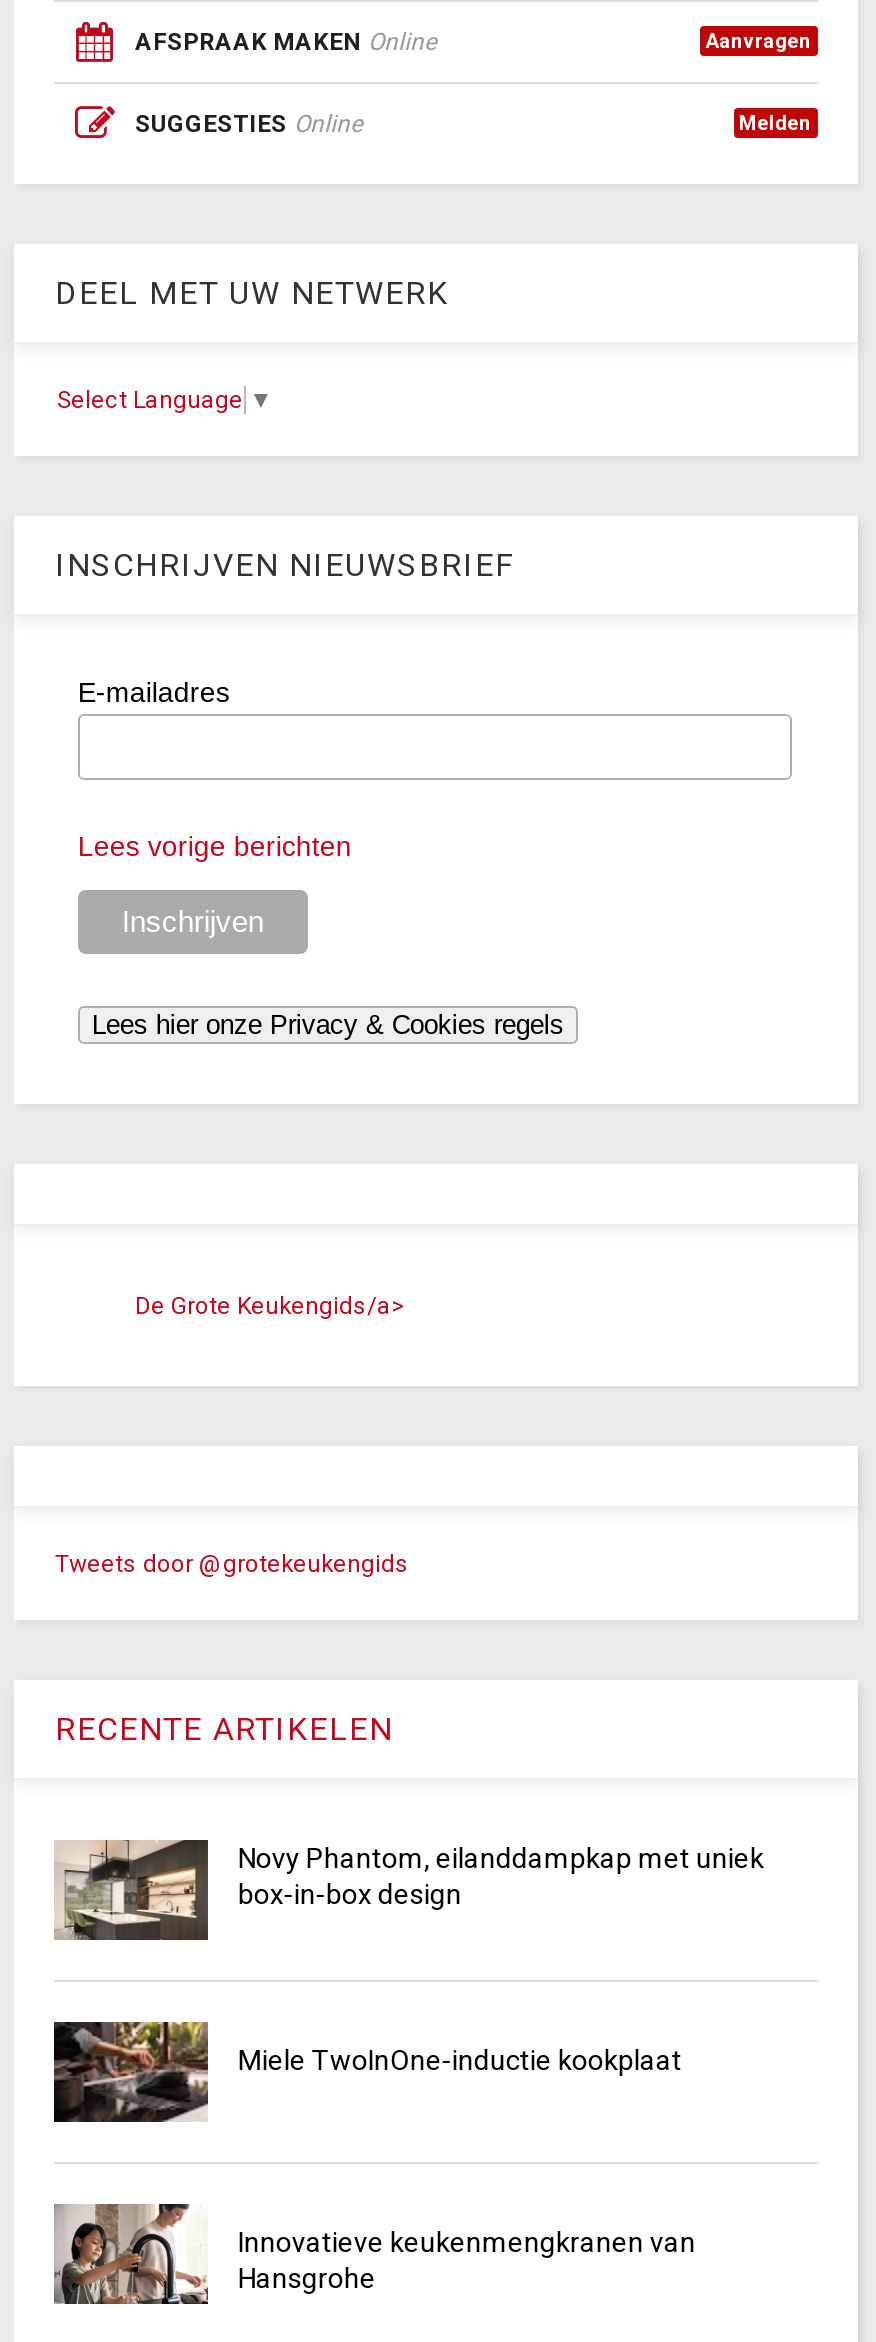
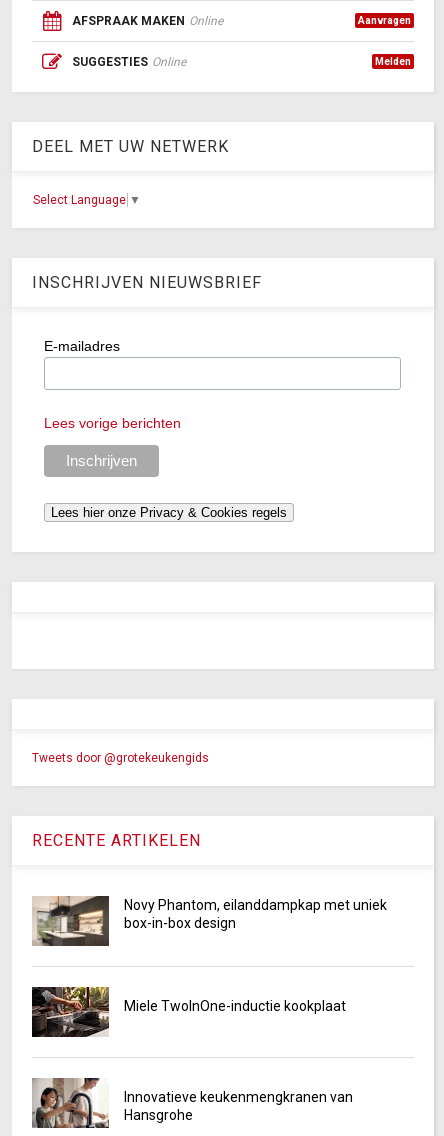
[135,1293,405,1321] De Grote Keukengids/a> -> none

